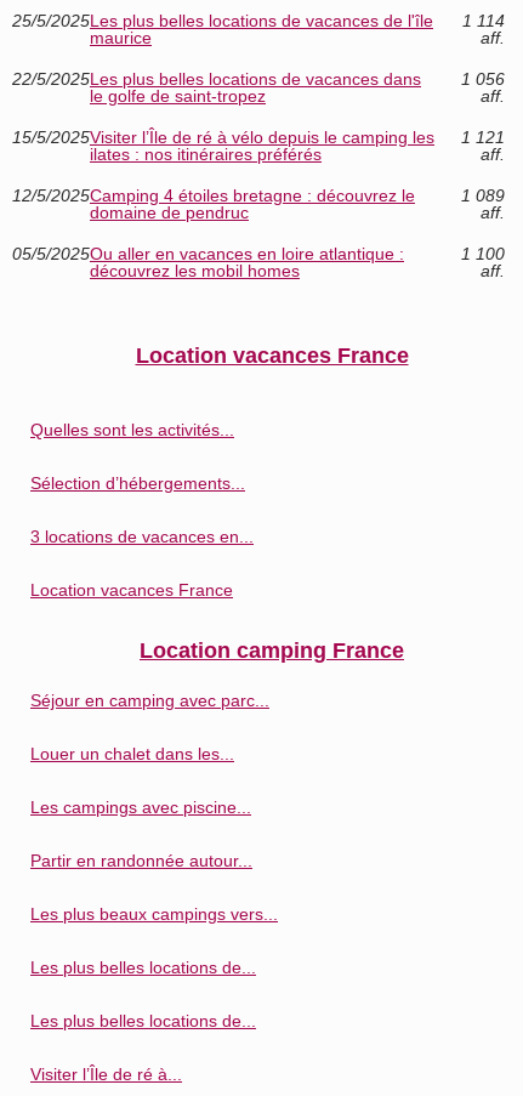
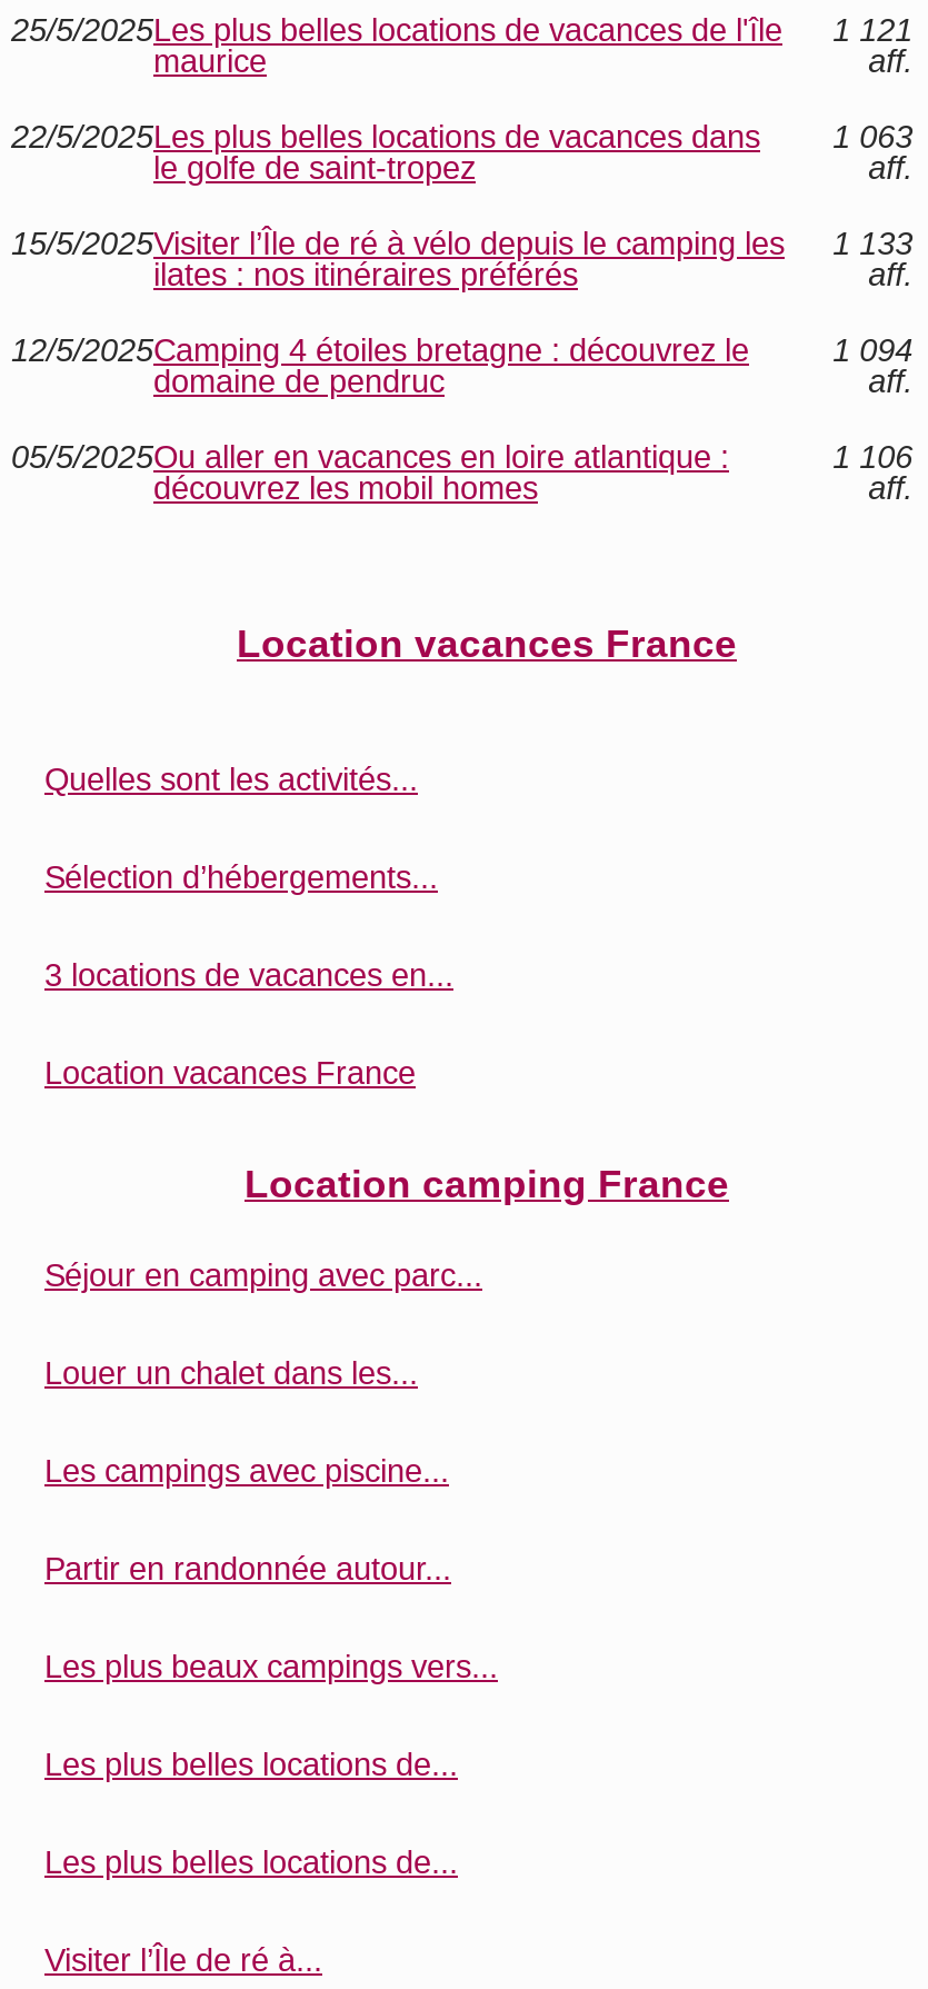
[12,10,504,30] 25/5/2025 Les plus belles locations de vacances de l'île 1 114 -> [11,11,913,47] 25/5/2025 Les plus belles locations de vacances de l'île 1 121
[461,69,504,88] 1 056 -> [833,118,913,154] 1 063
[12,127,504,146] 15/5/2025Visiter l’Île de ré à vélo depuis le camping les 1 121 -> [11,225,913,260] 15/5/2025Visiter l’Île de ré à vélo depuis le camping les 1 133
[461,185,504,205] 1 089 -> [833,332,913,367] 1 094
[461,243,504,263] 1 100 -> [833,438,913,474] 1 106

